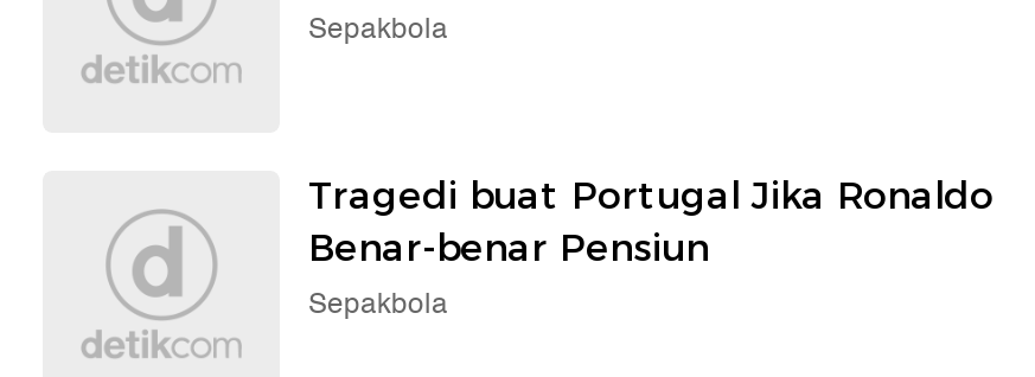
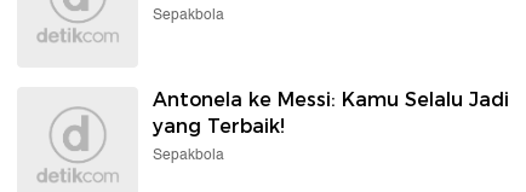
[308,174,994,271] Tragedi buat Portugal Jika Ronaldo | Benar-benar Pensiun -> [153,89,509,138] Antonela ke Messi: Kamu Selalu Jadi | yang Terbaik!

